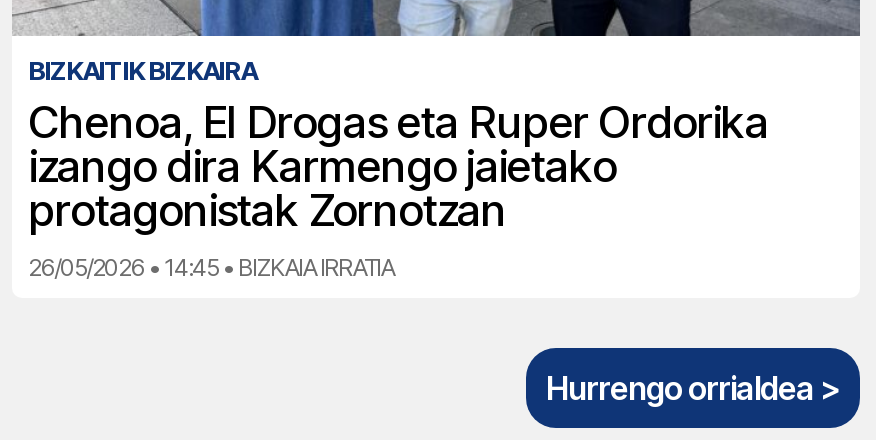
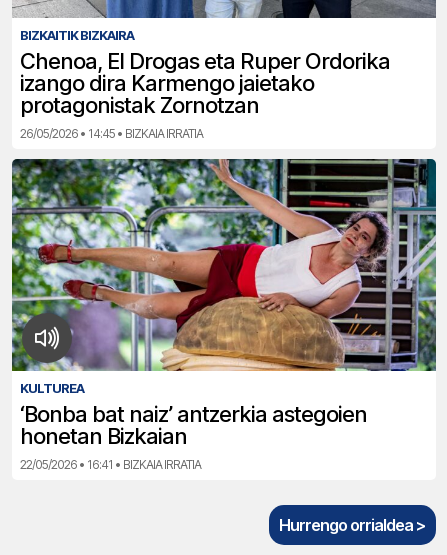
none -> [11,158,437,472] [image] | KULTUREA | ‘Bonba bat naiz’ antzerkia astegoien | honetan Bizkaian | 22/05/2026 • 16:41 • BIZKAIA IRRATIA

